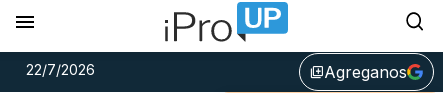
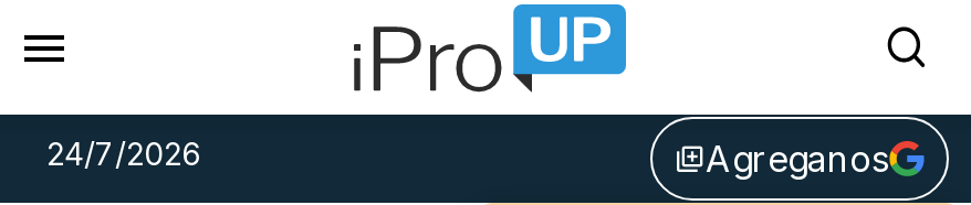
[26,61,95,78] 22/7/2026 -> [46,134,201,172] 24/7/2026

